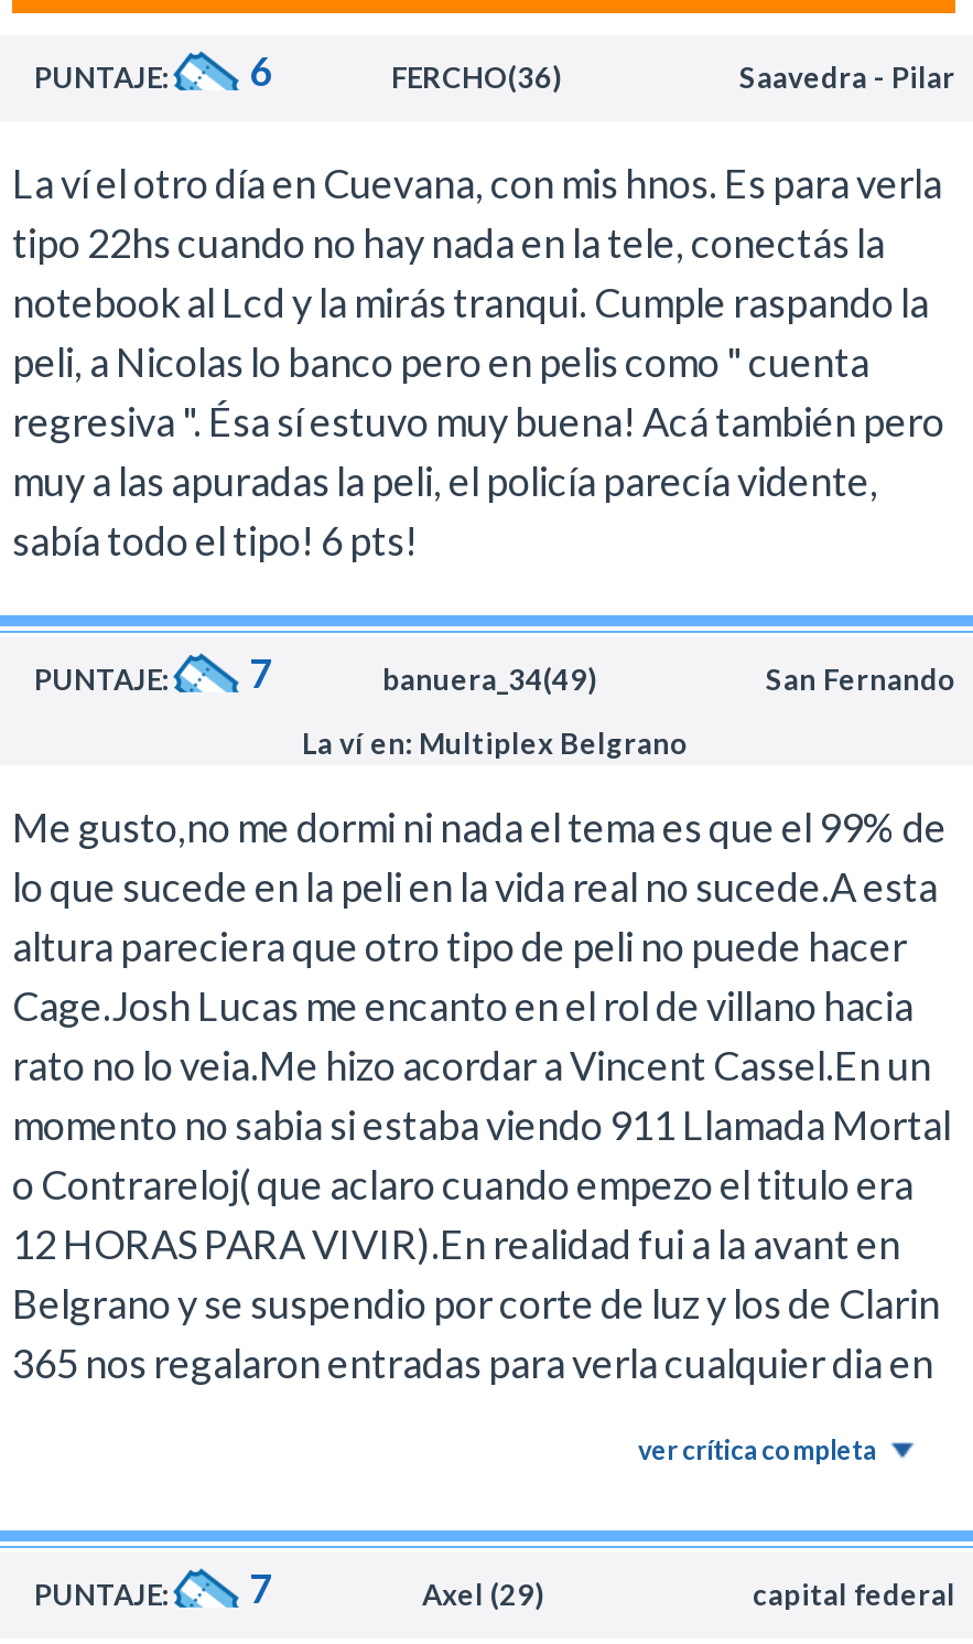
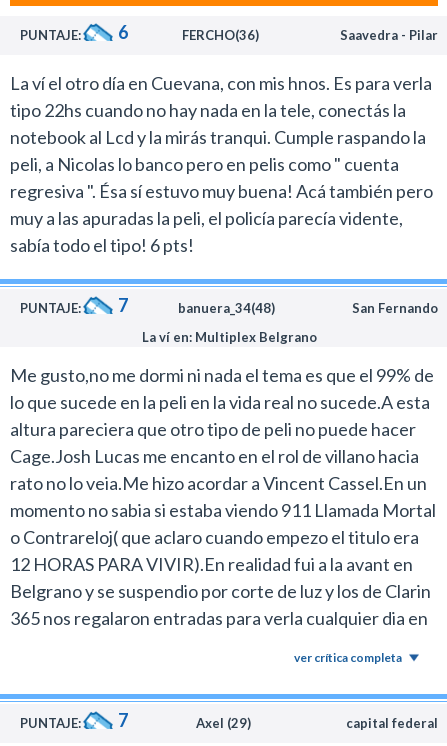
[382,662,596,697] banuera_34(49) -> [178,300,275,316] banuera_34(48)

